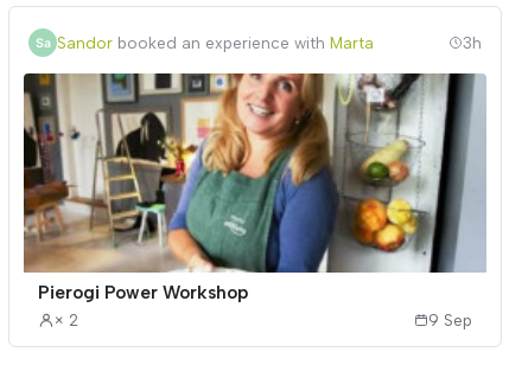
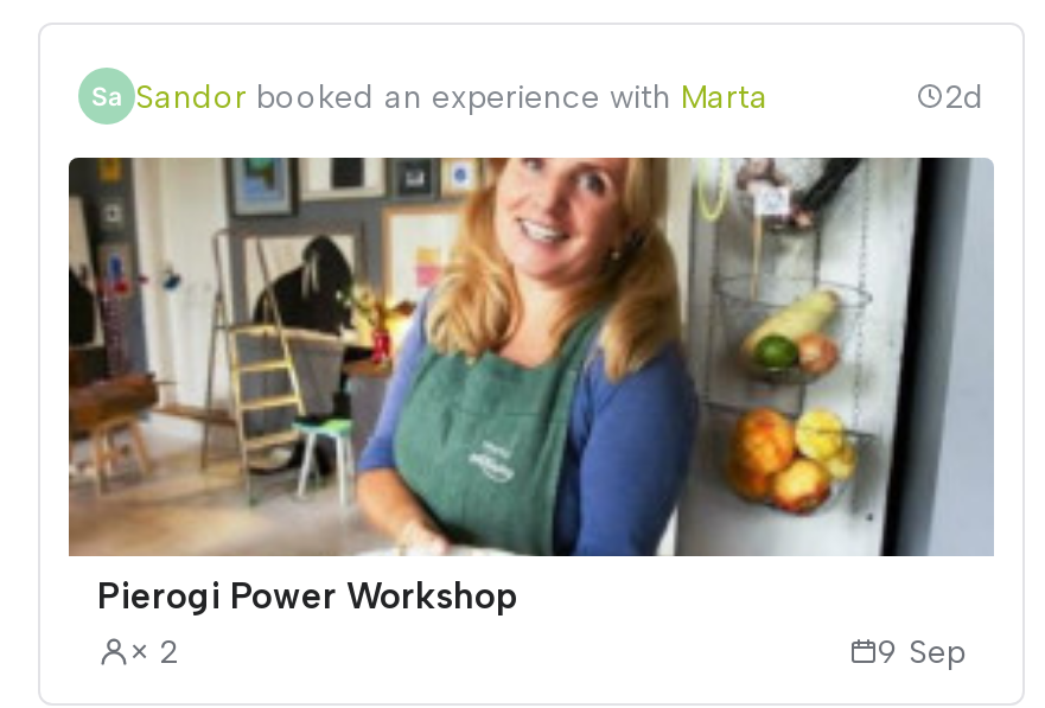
[463,33,482,52] 3h -> [944,77,985,115] 2d

